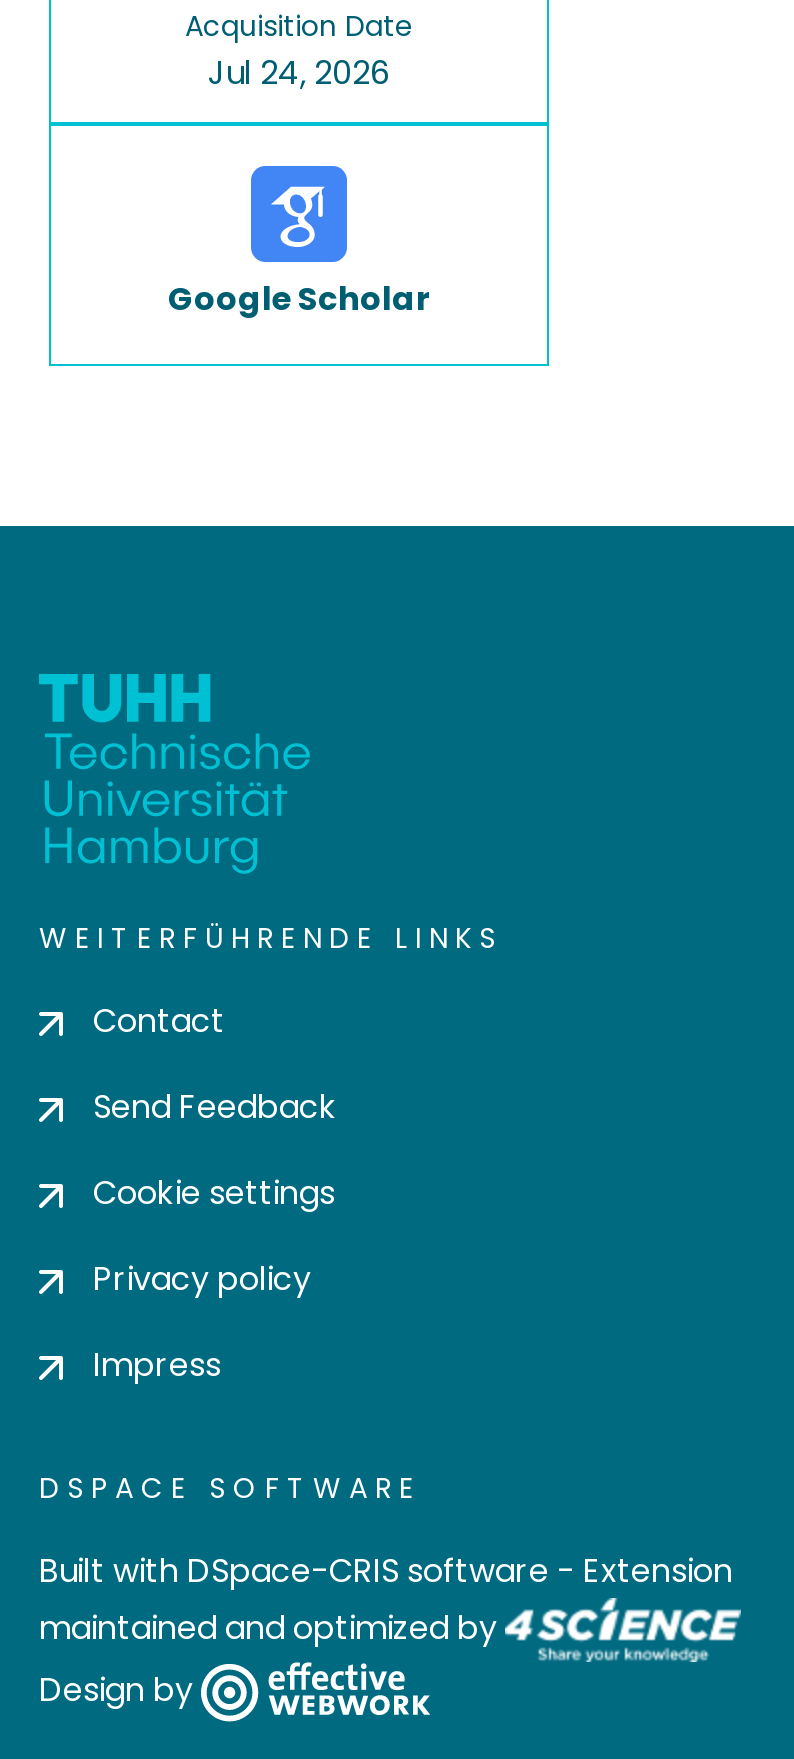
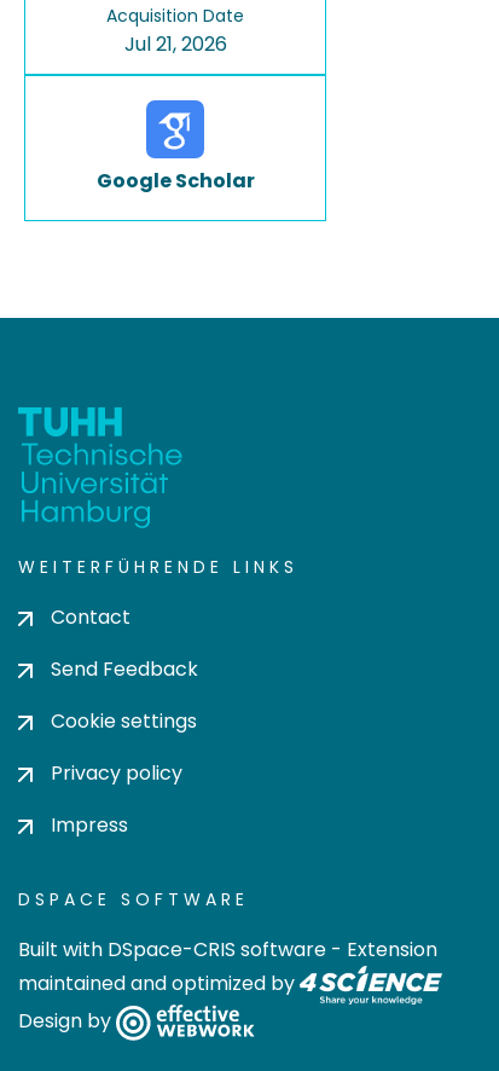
[208,50,390,96] Jul 24, 2026 -> [124,30,227,58] Jul 21, 2026

